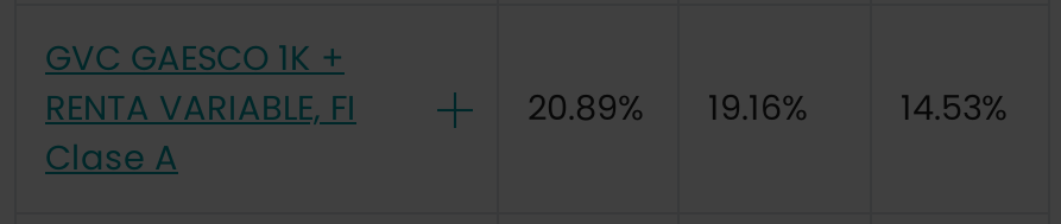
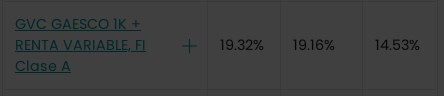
[528,85,1008,132] 20.89% 19.16% 14.53% -> [220,35,420,55] 19.32% 19.16% 14.53%

